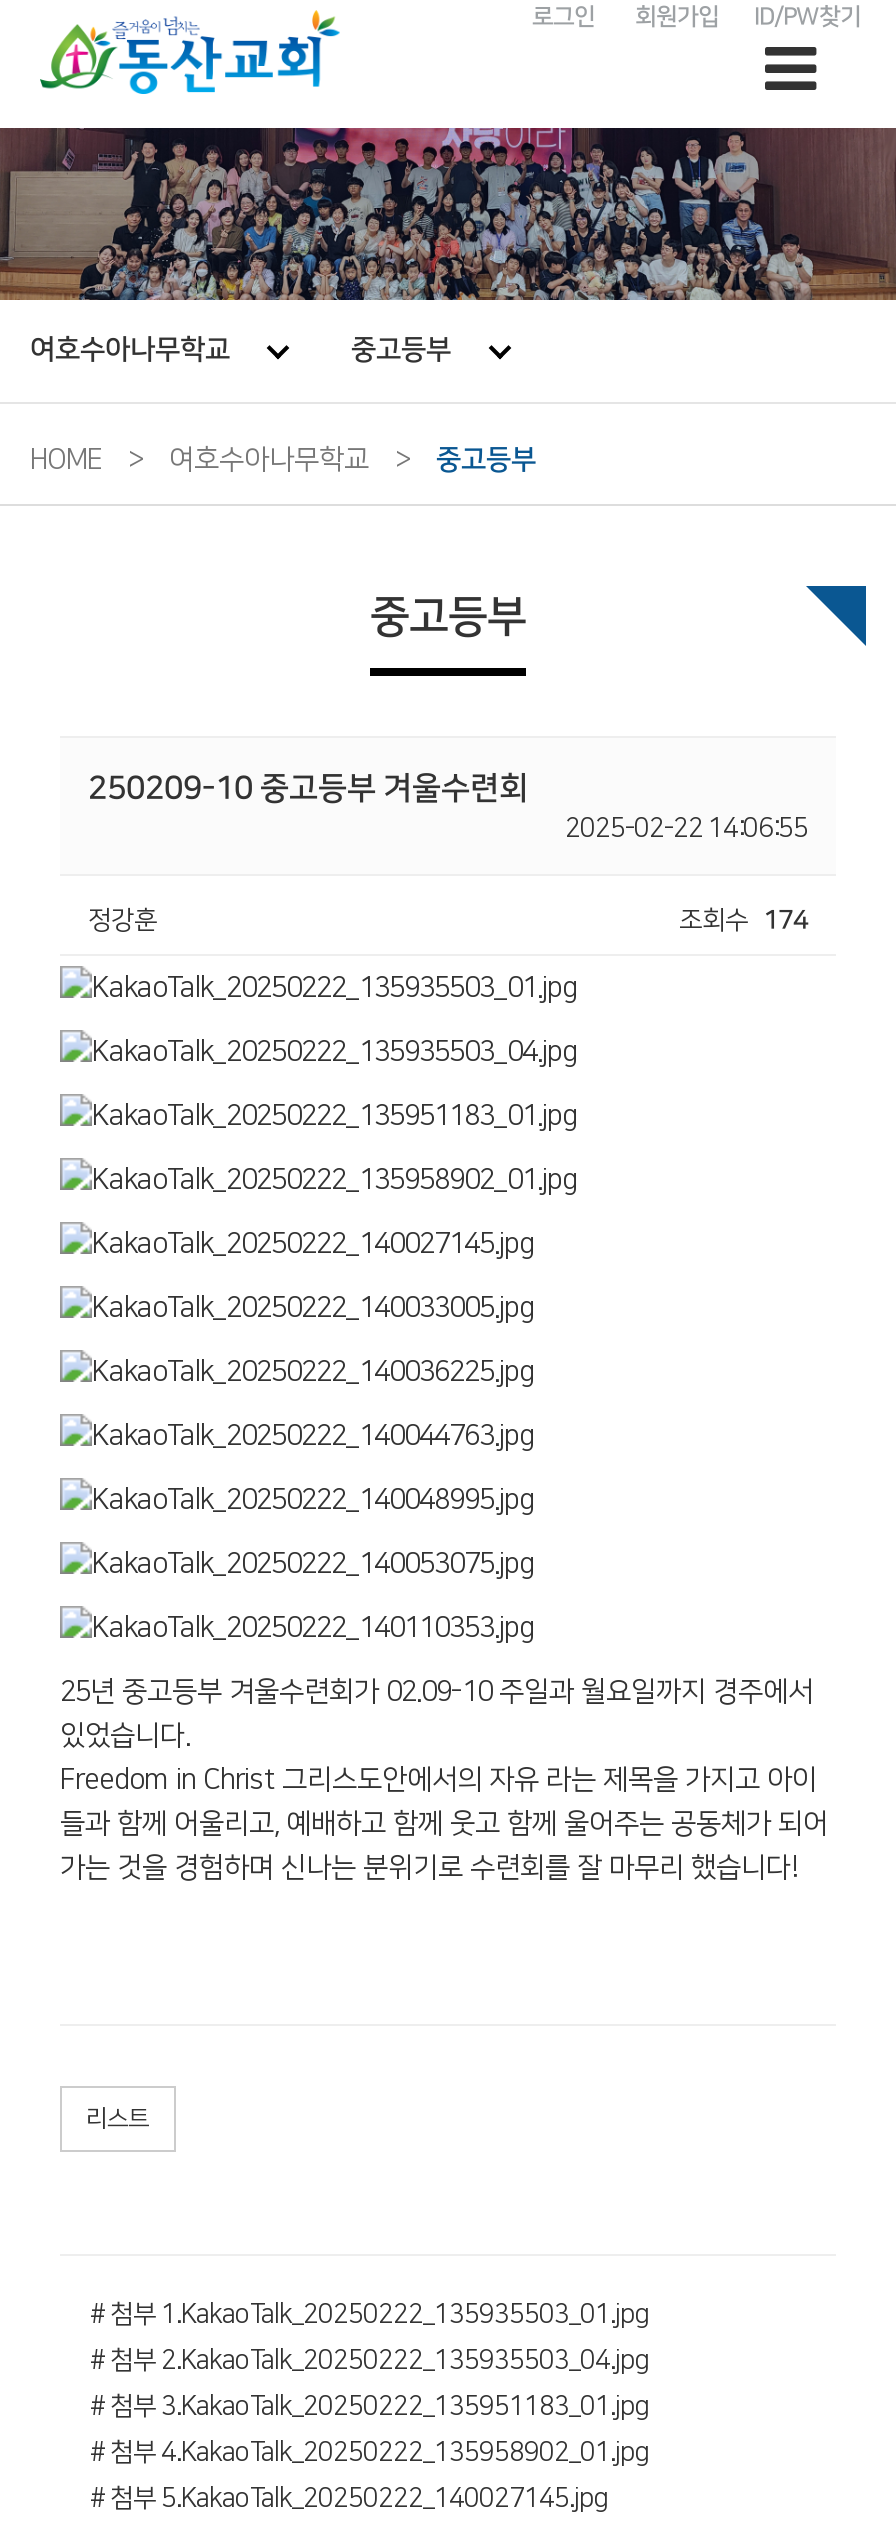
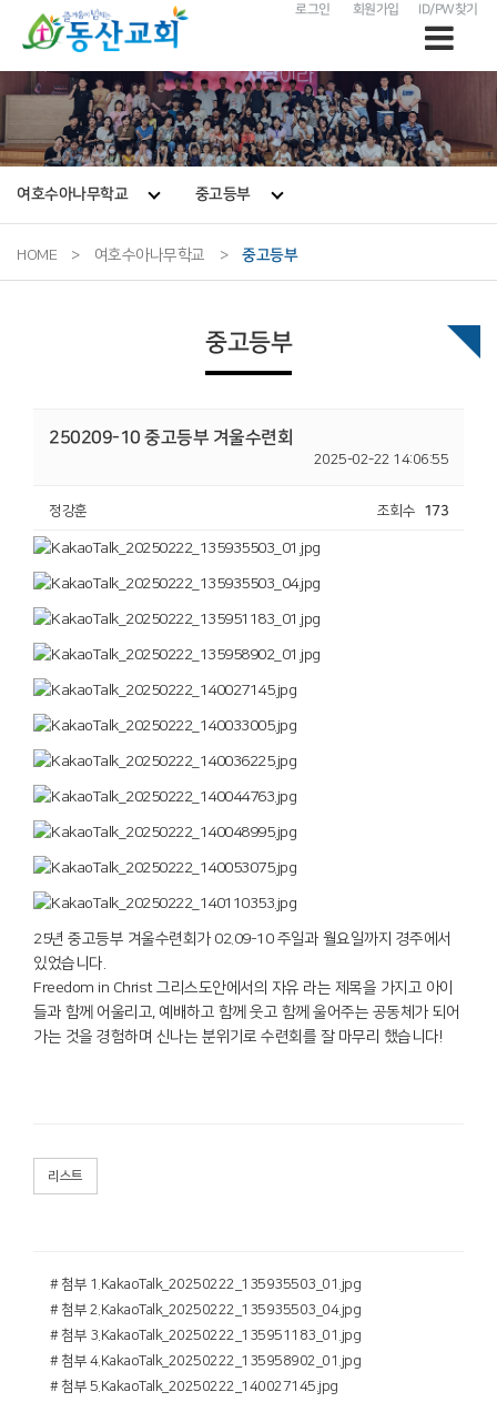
[679,907,808,935] 조회수 174 -> [377,503,448,519] 조회수 173

